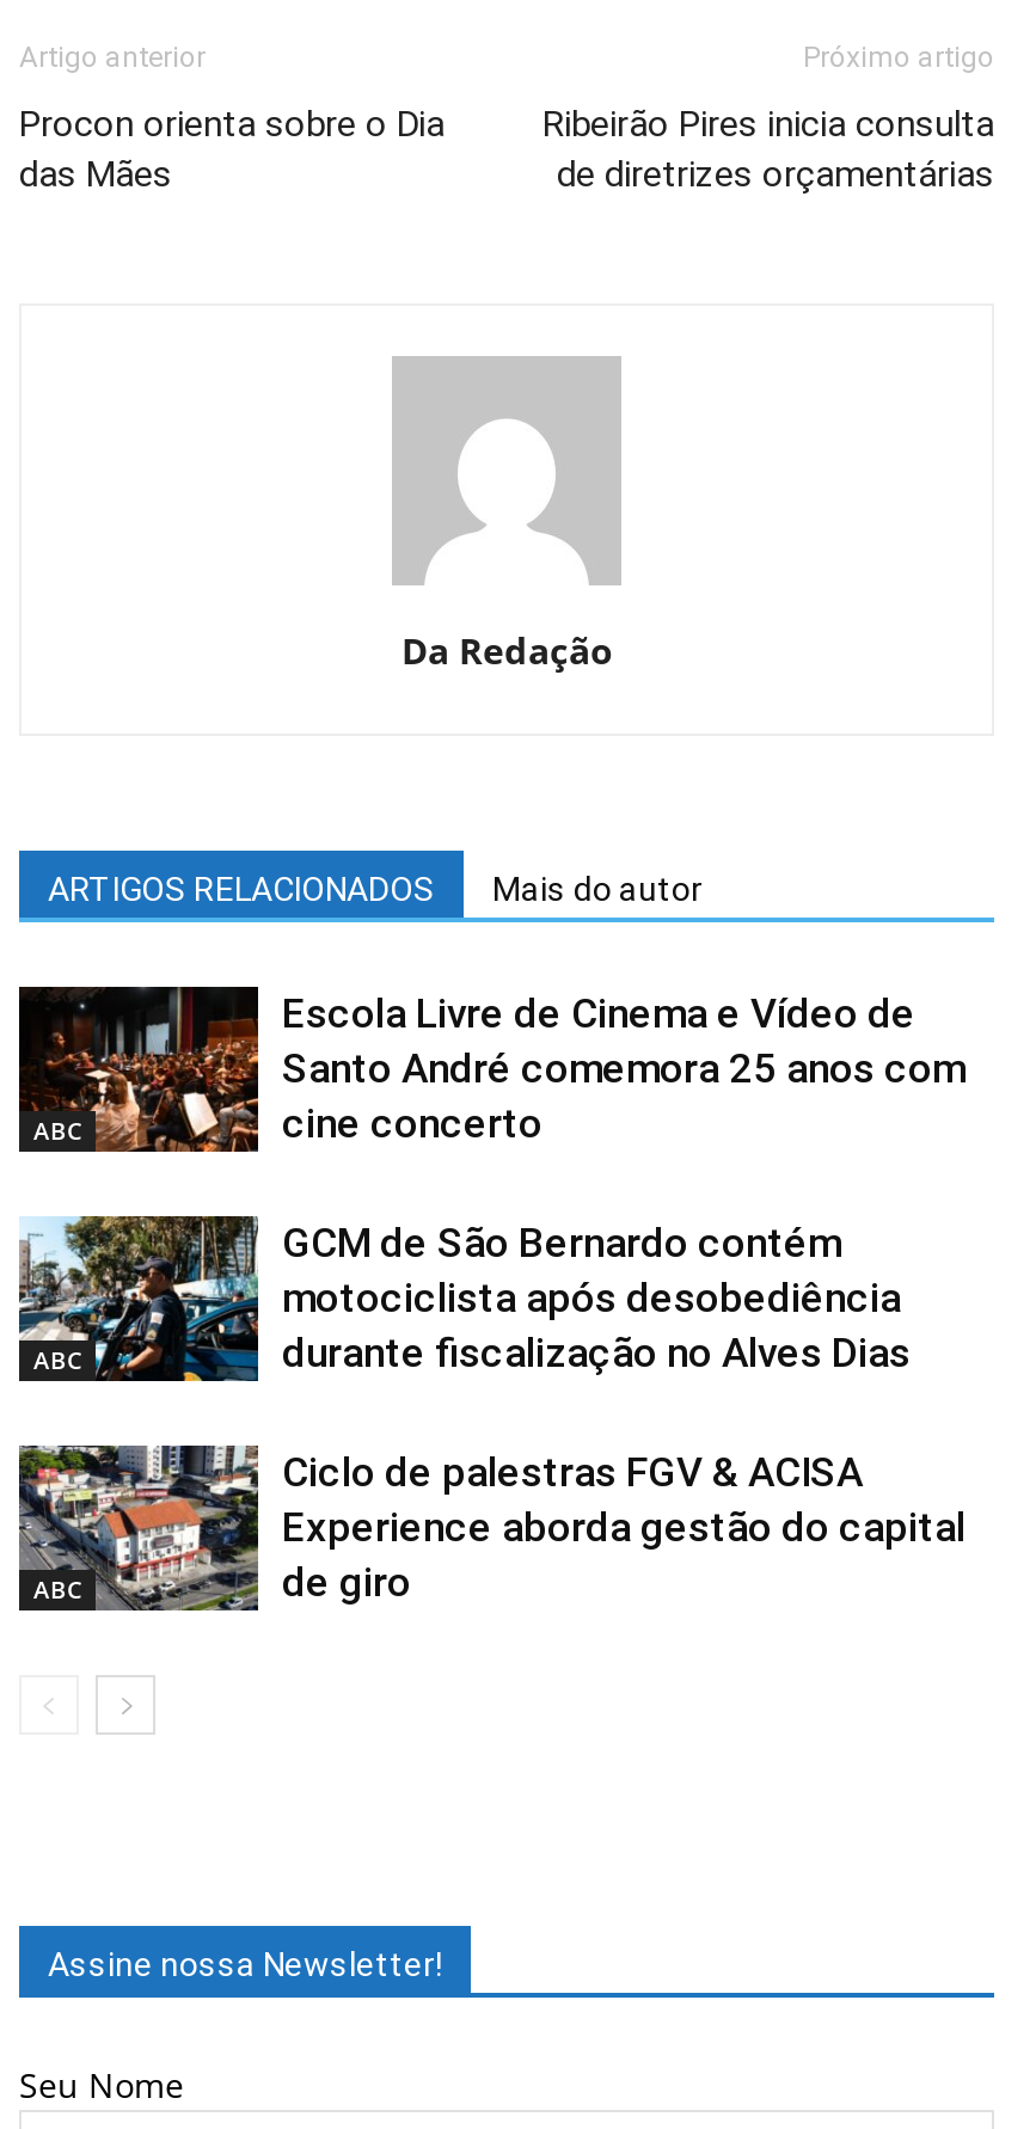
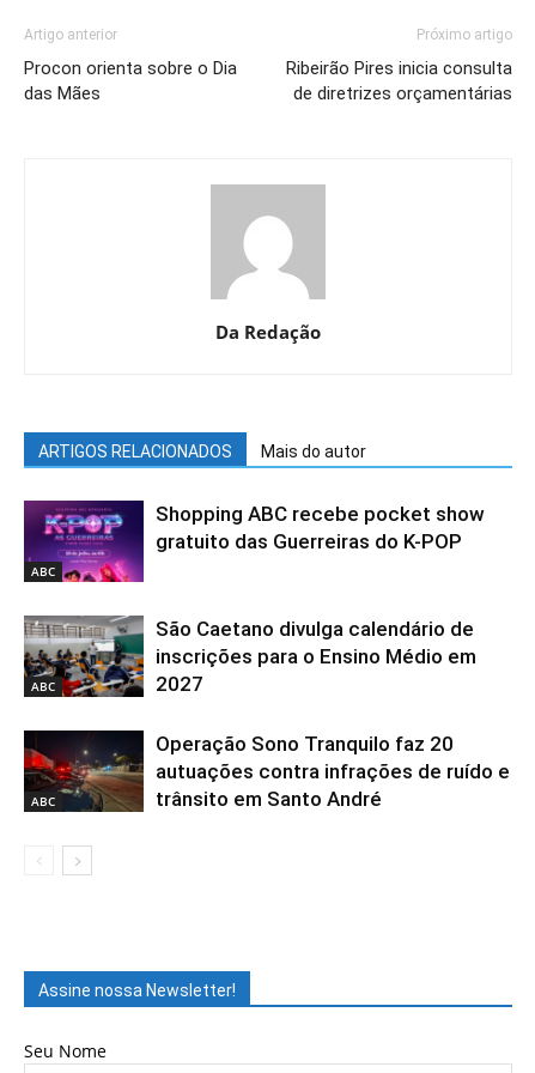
[17,984,965,1154] [image] | Escola Livre de Cinema e Vídeo de | Santo André comemora 25 anos com | cine concerto -> [23,499,485,583] [image] | Shopping ABC recebe pocket show | gratuito das Guerreiras do K-POP
[19,1214,911,1383] [image] | GCM de São Bernardo contém | motociclista após desobediência | durante fiscalização no Alves Dias -> [23,614,476,698] [image] | São Caetano divulga calendário de | inscrições para o Ensino Médio em | 2027
[17,1443,965,1610] [image] | Ciclo de palestras FGV & ACISA | Experience aborda gestão do capital | de giro -> [23,729,510,812] [image] | Operação Sono Tranquilo faz 20 | autuações contra infrações de ruído e | trânsito em Santo André

